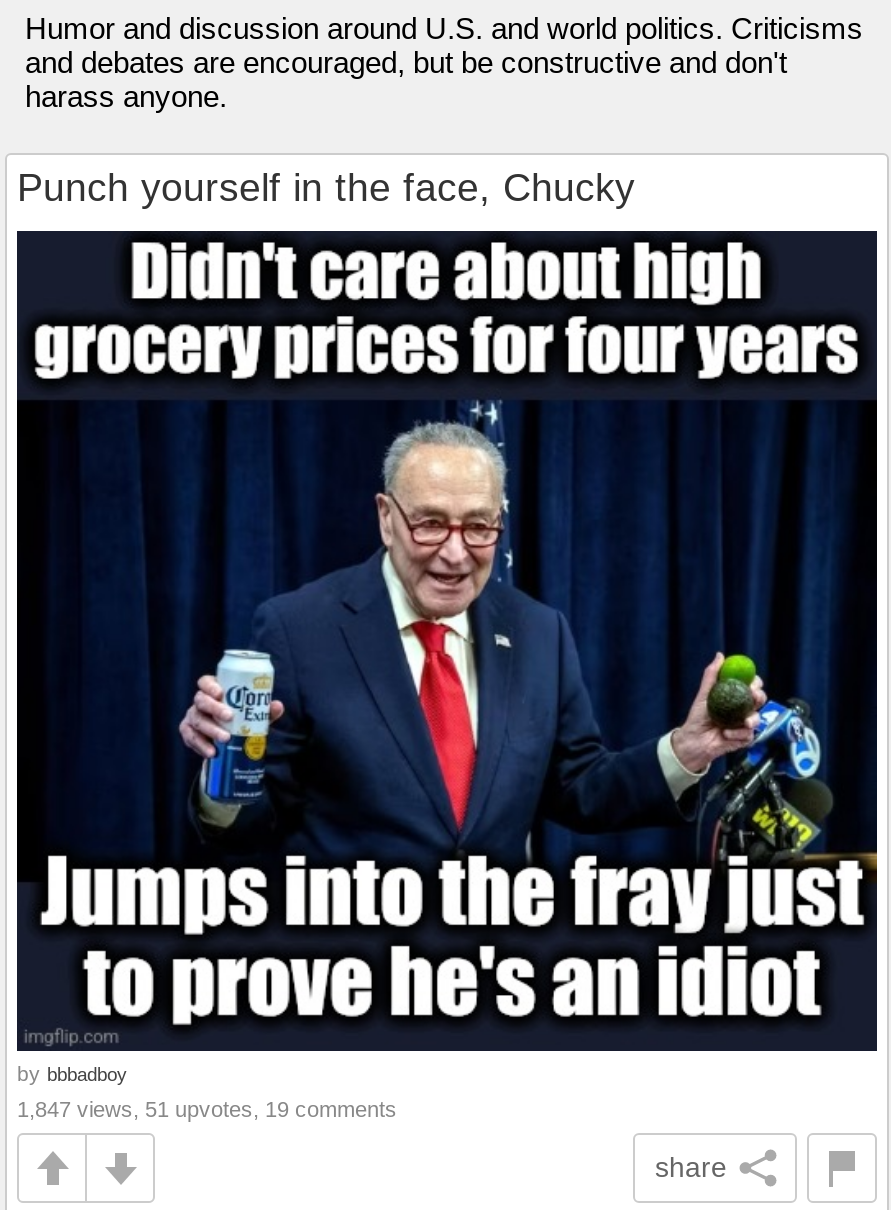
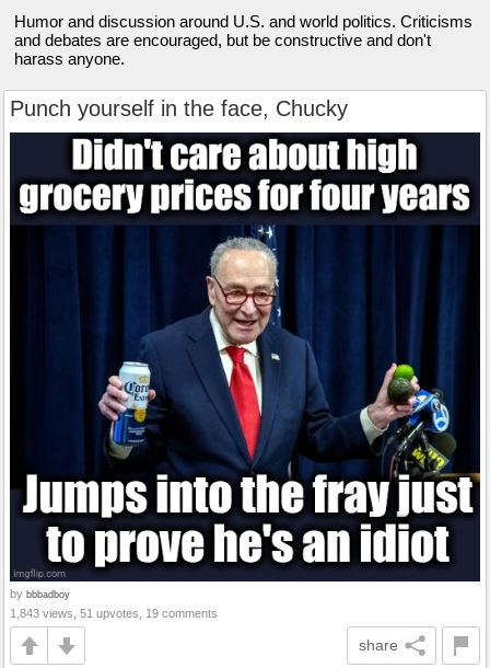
[17,1098,397,1122] 1,847 views, 51 upvotes, 19 comments -> [10,607,218,620] 1,843 views, 51 upvotes, 19 comments

